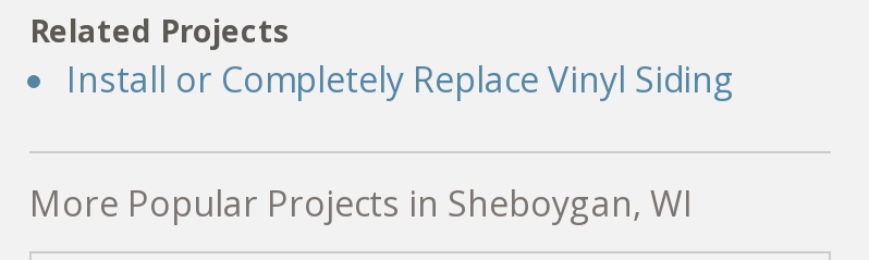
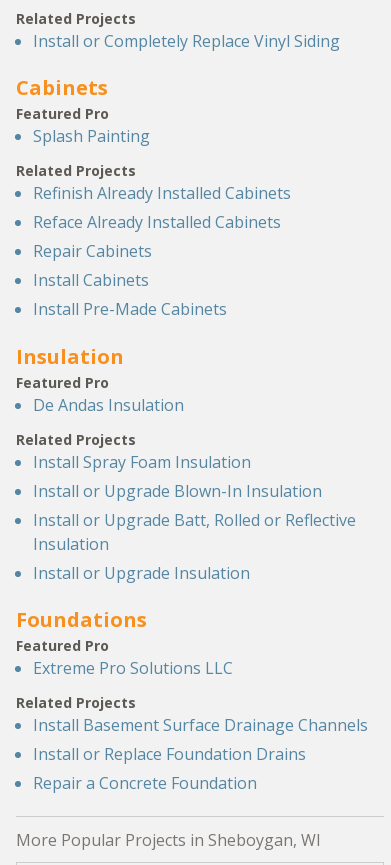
none -> [16,74,368,794] Cabinets | Featured Pro | Splash Painting | Related Projects | Refinish Already Installed Cabinets | Reface Already Installed Cabinets | Repair Cabinets | Install Cabinets | Install Pre-Made Cabinets | Insulation | Featured Pro | De Andas Insulation | Related Projects | Install Spray Foam Insulation | Install or Upgrade Blown-In Insulation | Install or Upgrade Batt, Rolled or Reflective | Insulation | Install or Upgrade Insulation | Foundations | Featured Pro | Extreme Pro Solutions LLC | Related Projects | Install Basement Surface Drainage Channels | Install or Replace Foundation Drains | Repair a Concrete Foundation

